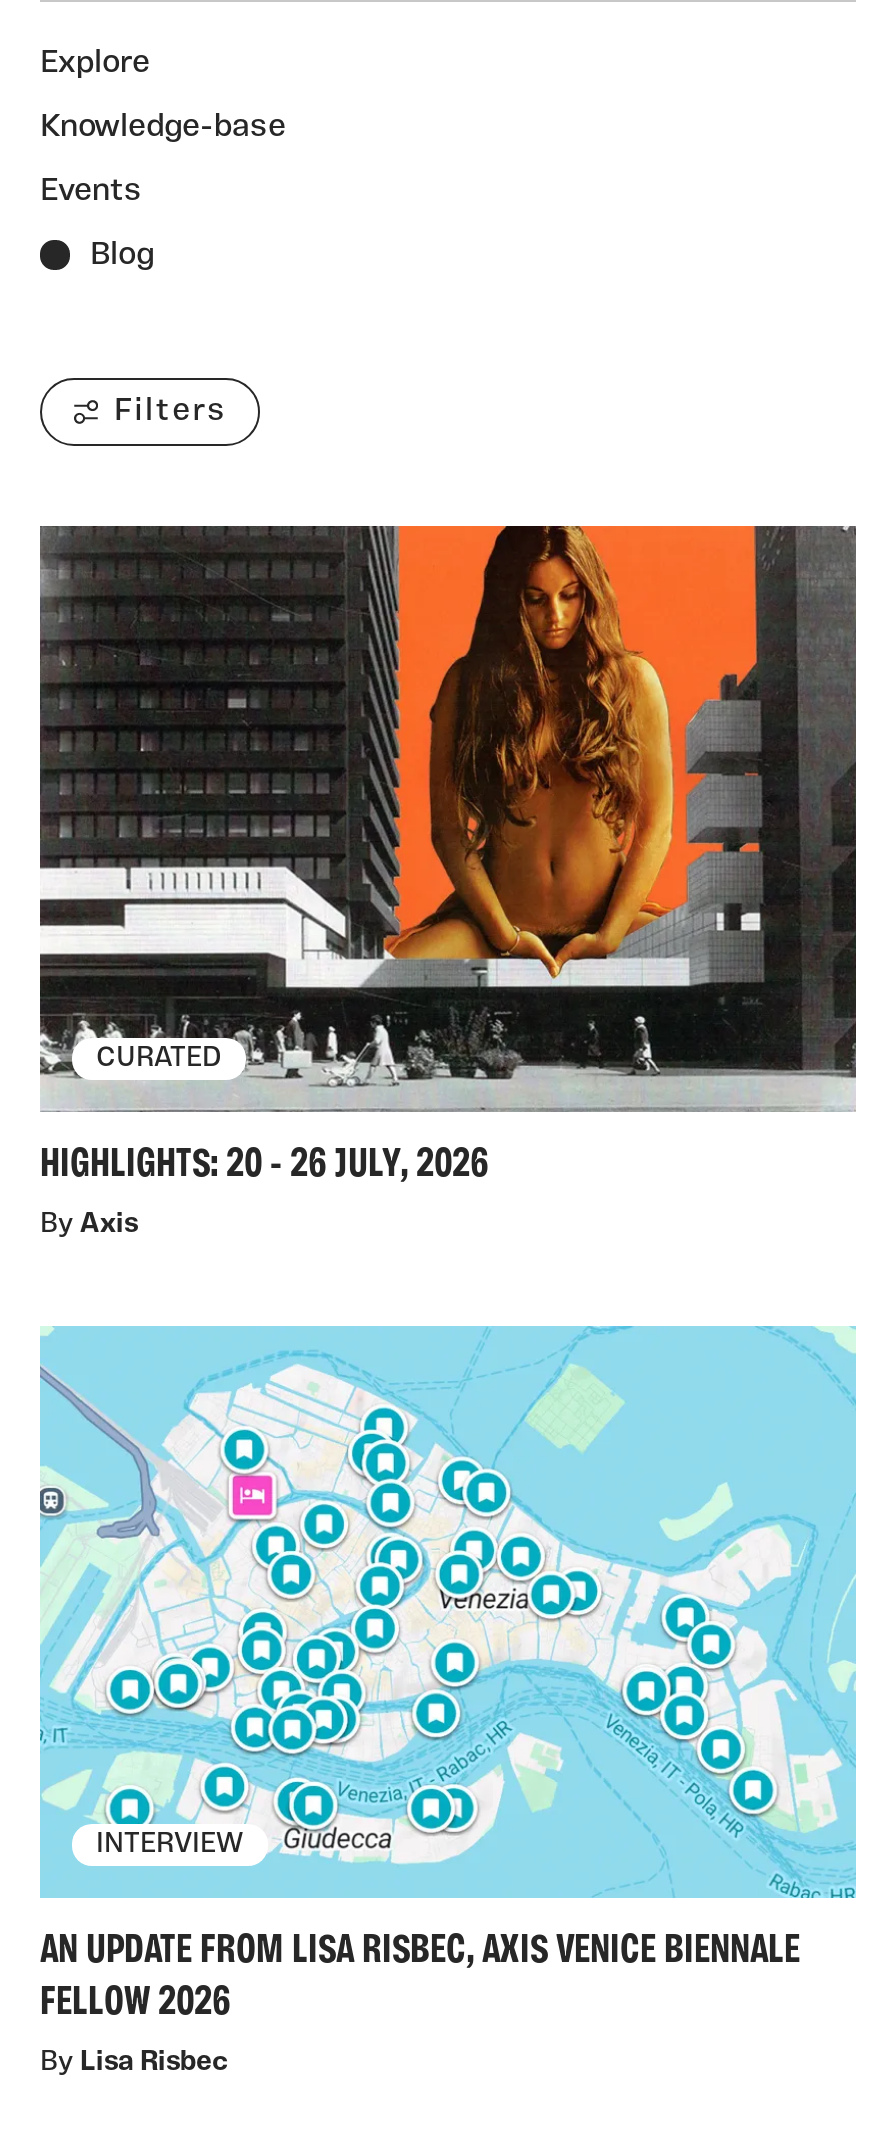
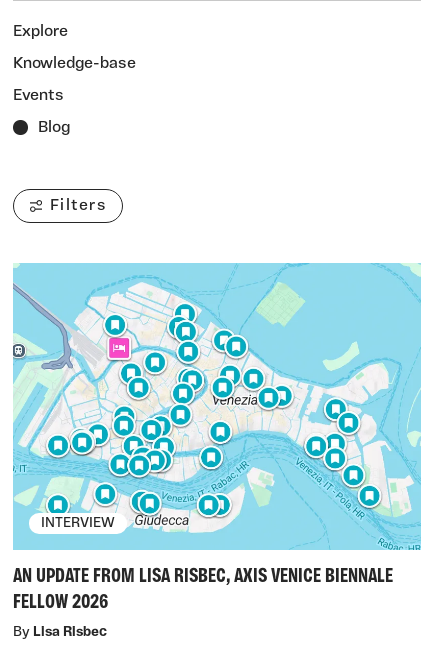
[38,524,858,1239] [image] | CURATED | HIGHLIGHTS: 20 - 26 JULY, 2026 | By Axis -> none

